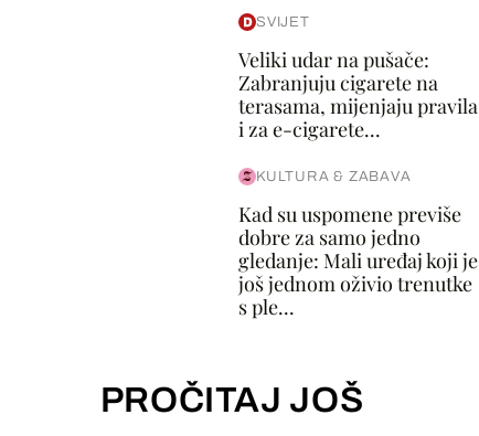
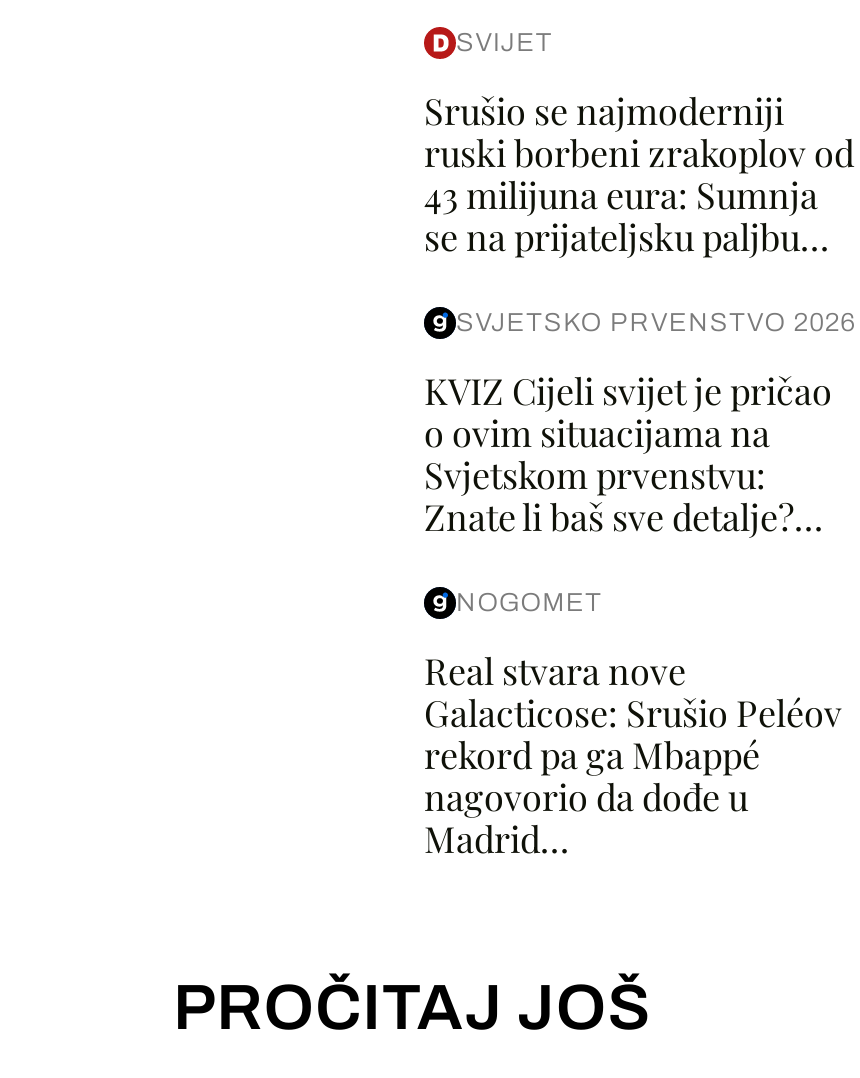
[238,46,478,320] Veliki udar na pušače: | Zabranjuju cigarete na | terasama, mijenjaju pravila | i za e-cigarete... | KULTURA & ZABAVA | Kad su uspomene previše | dobre za samo jedno | gledanje: Mali uređaj koji je | još jednom oživio trenutke | s ple... -> [424,86,856,862] Srušio se najmoderniji | ruski borbeni zrakoplov od | 43 milijuna eura: Sumnja | se na prijateljsku paljbu... | SVJETSKO PRVENSTVO 2026 | KVIZ Cijeli svijet je pričao | o ovim situacijama na | Svjetskom prvenstvu: | Znate li baš sve detalje?... | NOGOMET | Real stvara nove | Galacticose: Srušio Peléov | rekord pa ga Mbappé | nagovorio da dođe u | Madrid...

